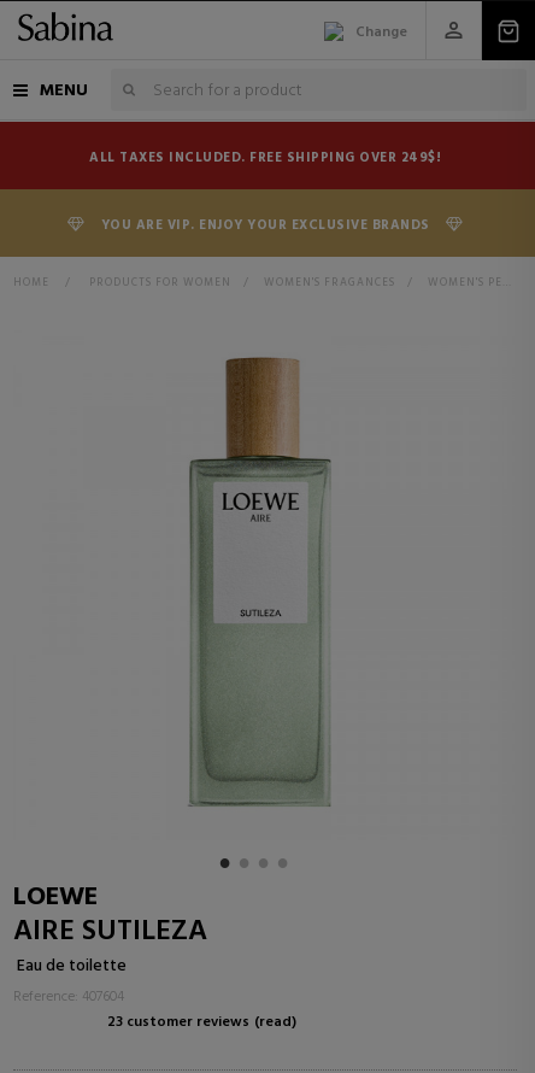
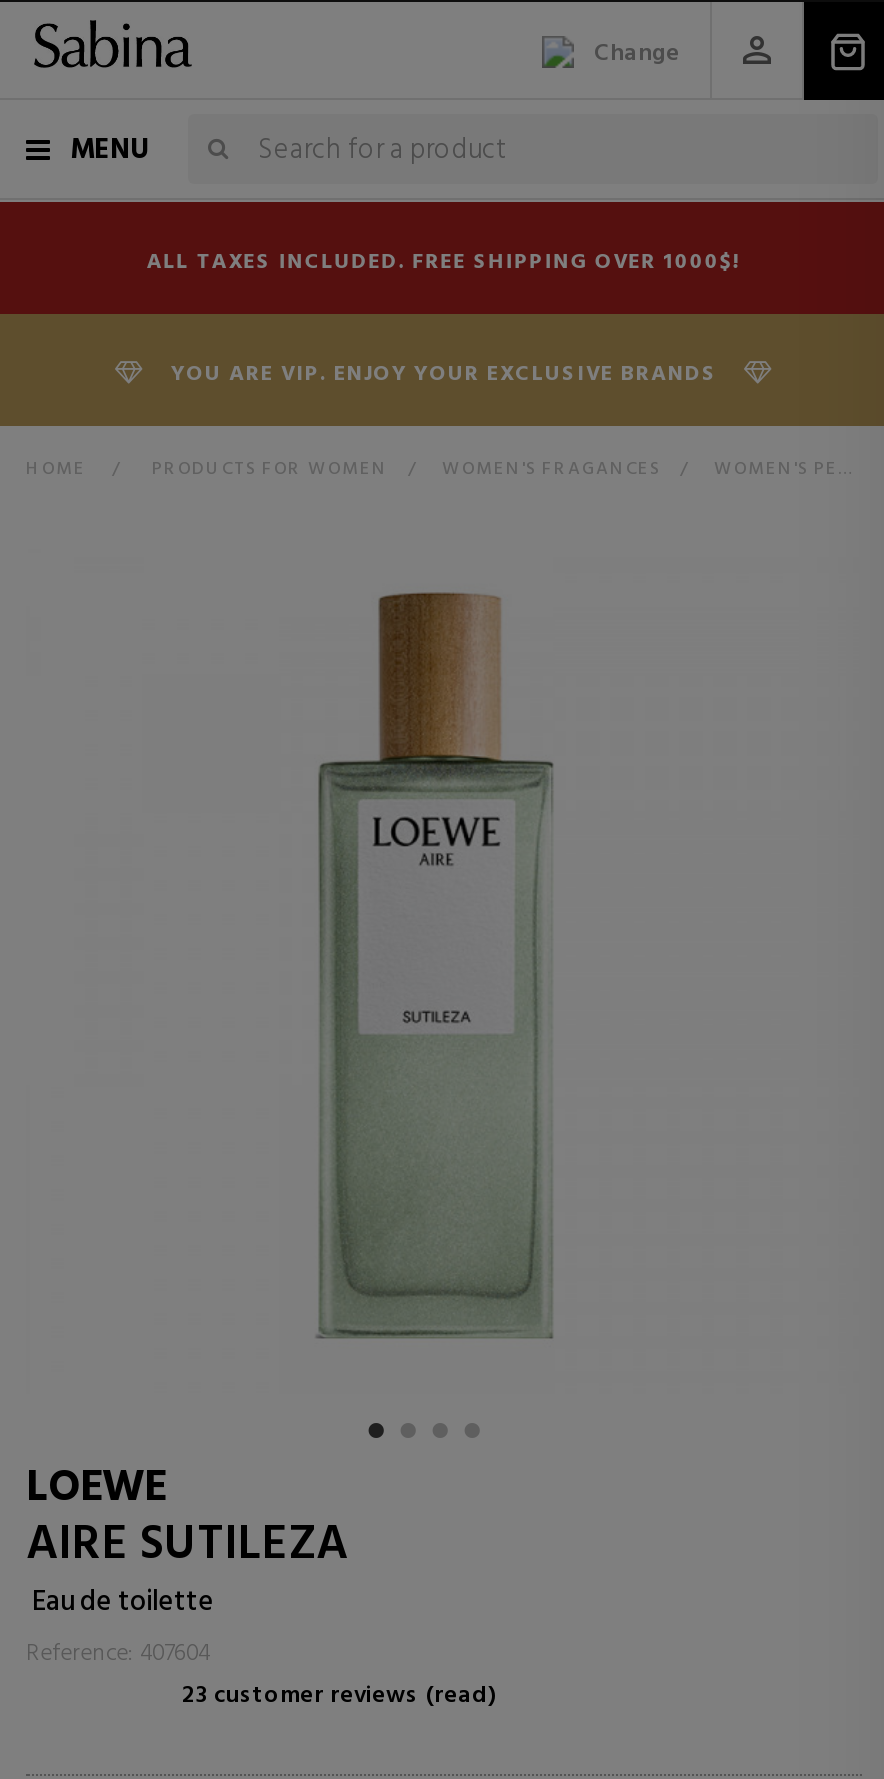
[89,147,441,169] ALL TAXES INCLUDED. FREE SHIPPING OVER 249$! -> [146,244,742,280] ALL TAXES INCLUDED. FREE SHIPPING OVER 1000$!

